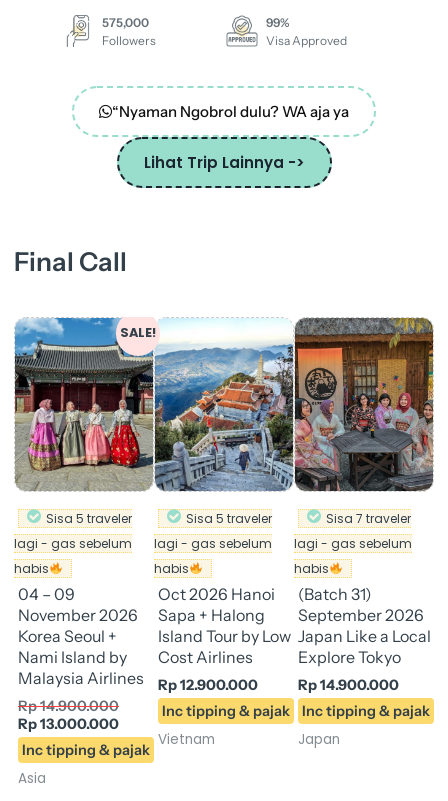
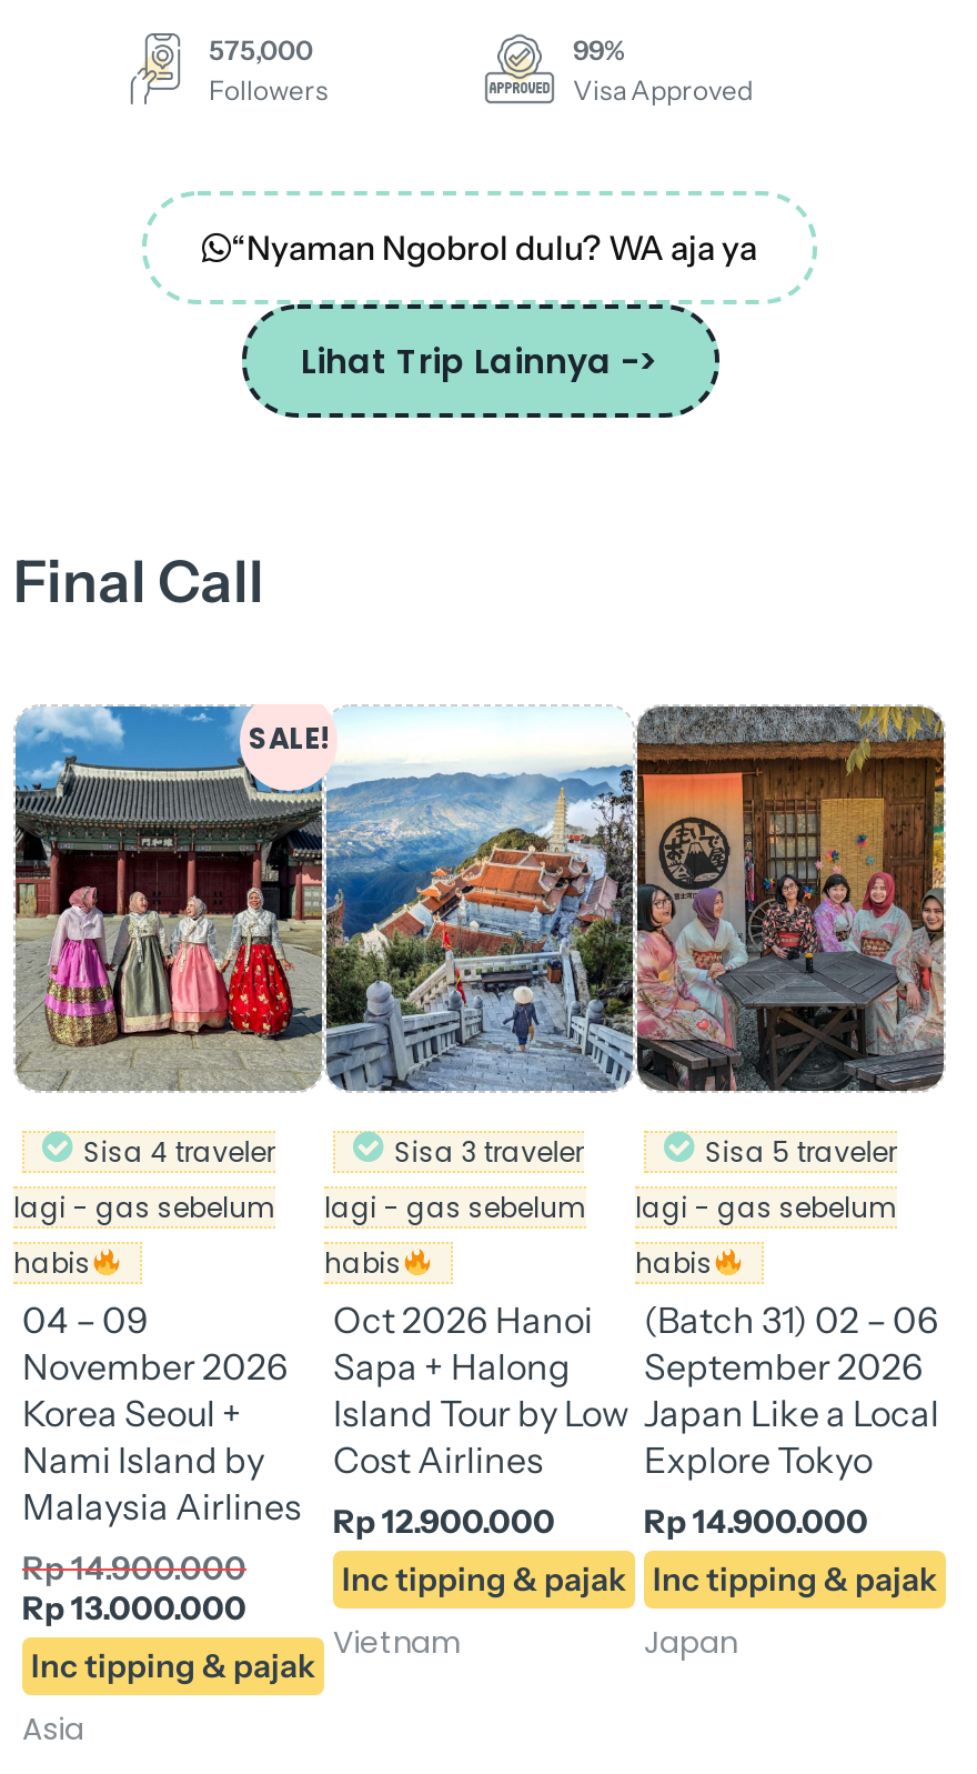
[46,510,132,527] Sisa 5 traveler -> [84,1132,275,1170] Sisa 4 traveler
[186,510,272,527] Sisa 5 traveler -> [395,1132,584,1170] Sisa 3 traveler
[326,510,411,527] Sisa 7 traveler -> [706,1132,897,1170] Sisa 5 traveler
[158,584,372,604] Oct 2026 Hanoi (Batch 31) -> [333,1296,939,1341] Oct 2026 Hanoi (Batch 31) 02 – 06

